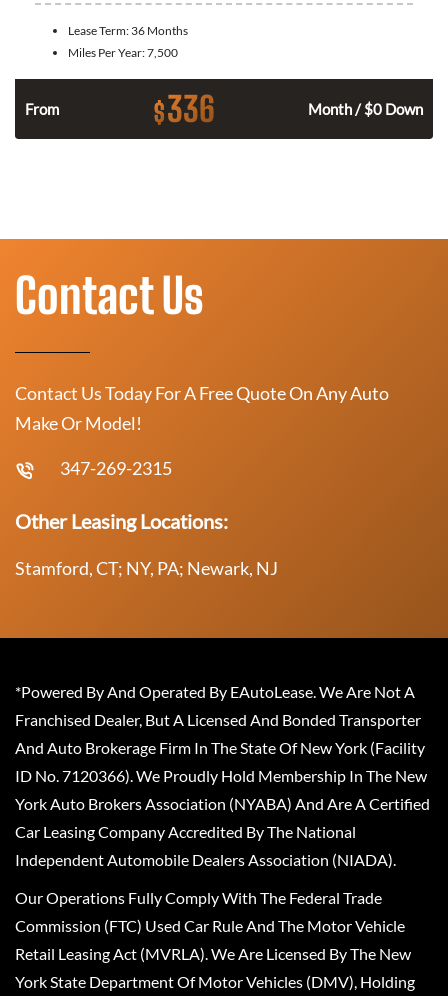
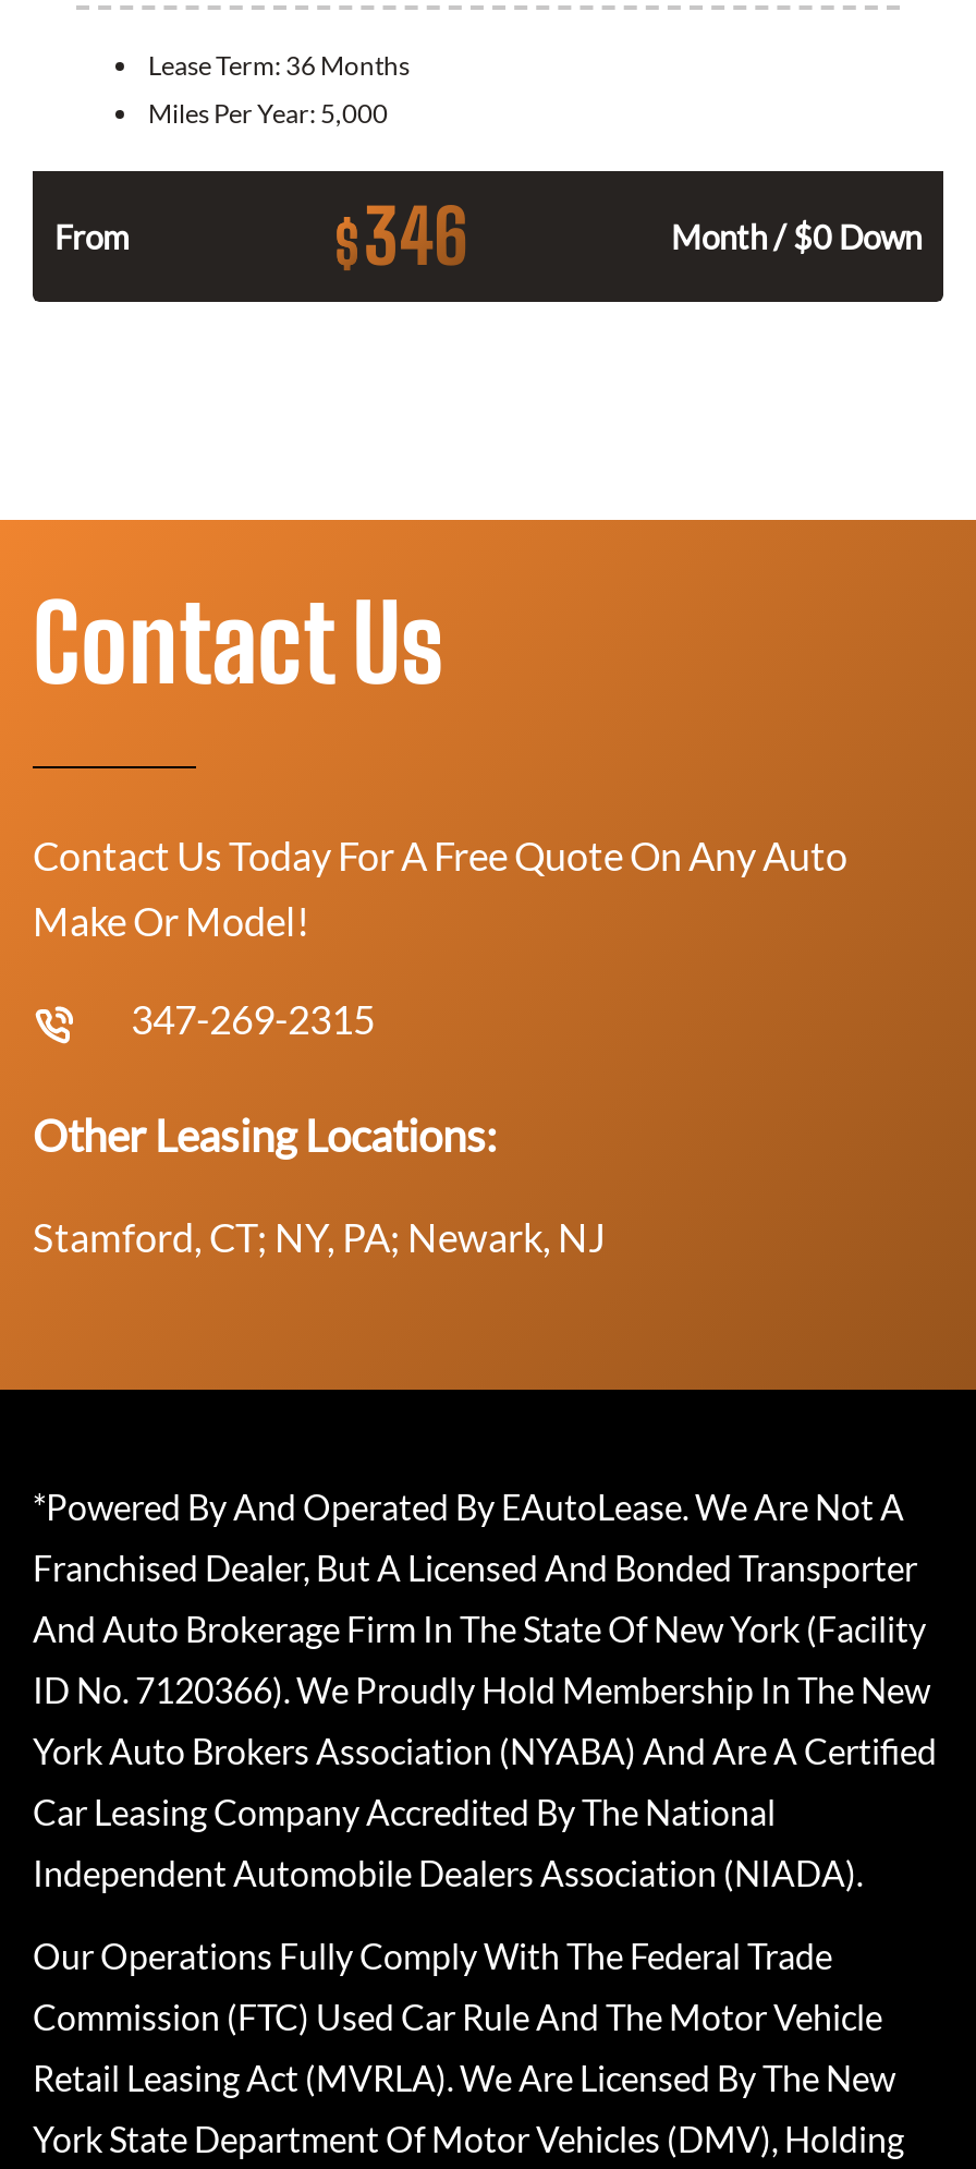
[68,45,178,60] Miles Per Year: 7,500 -> [148,97,388,129] Miles Per Year: 5,000
[154,89,215,129] $ 336 -> [335,192,468,280] $ 346

